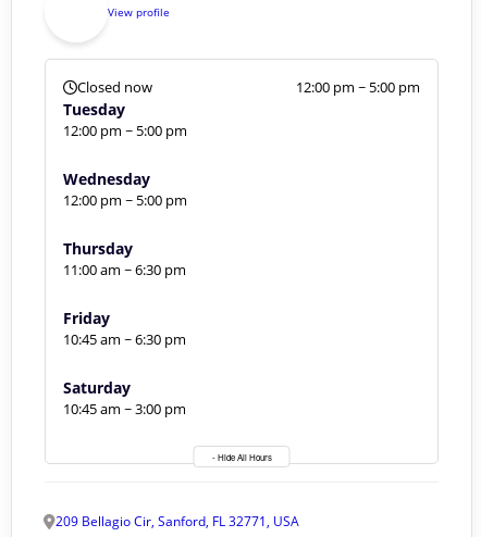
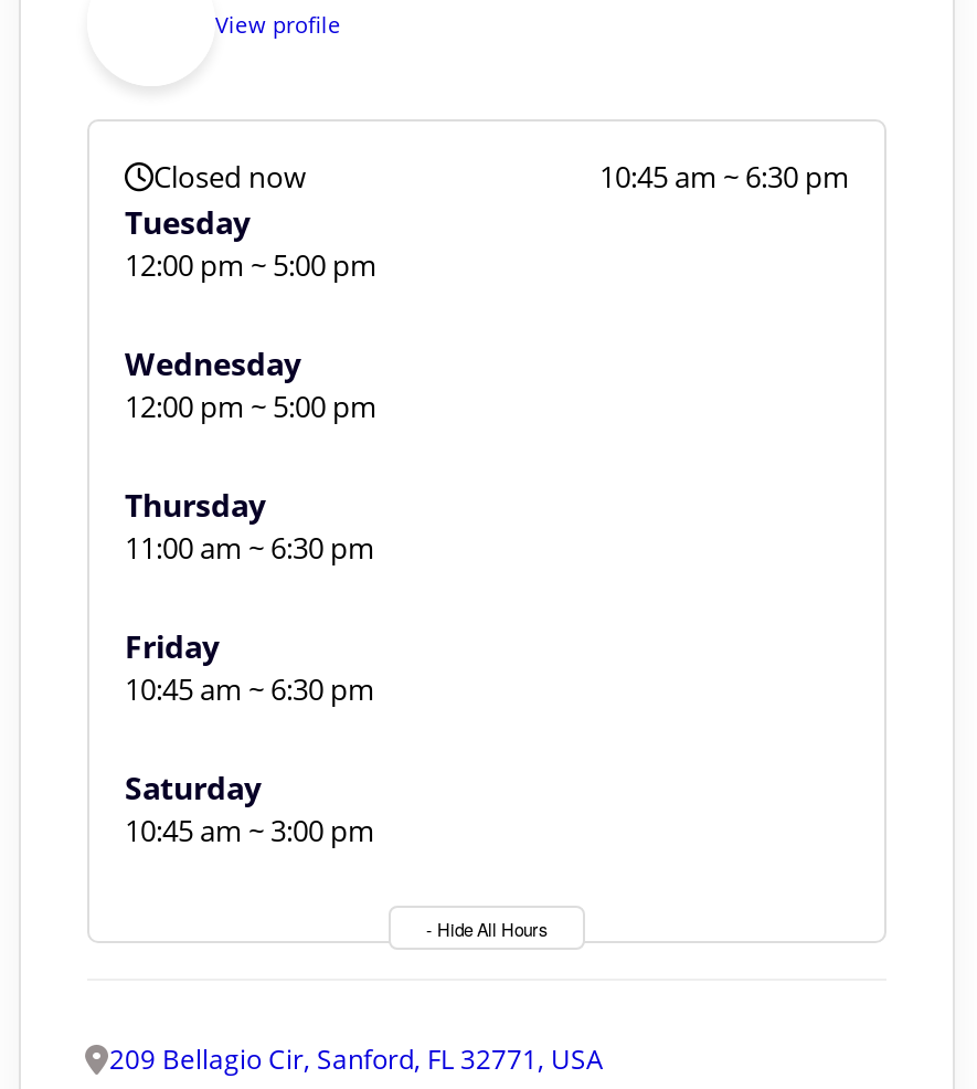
[296,77,420,96] 12:00 pm ~ 5:00 pm -> [599,156,849,196] 10:45 am ~ 6:30 pm

